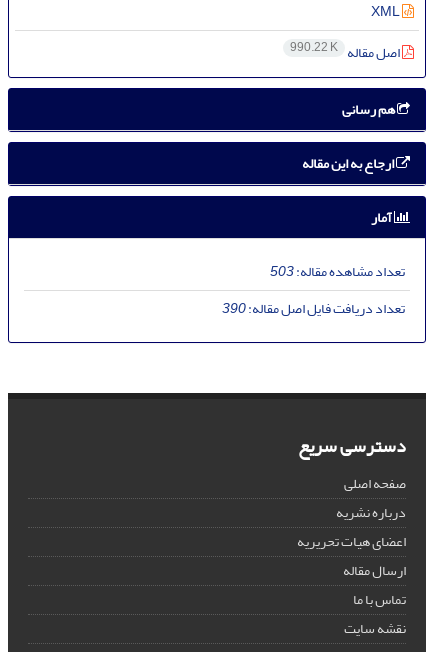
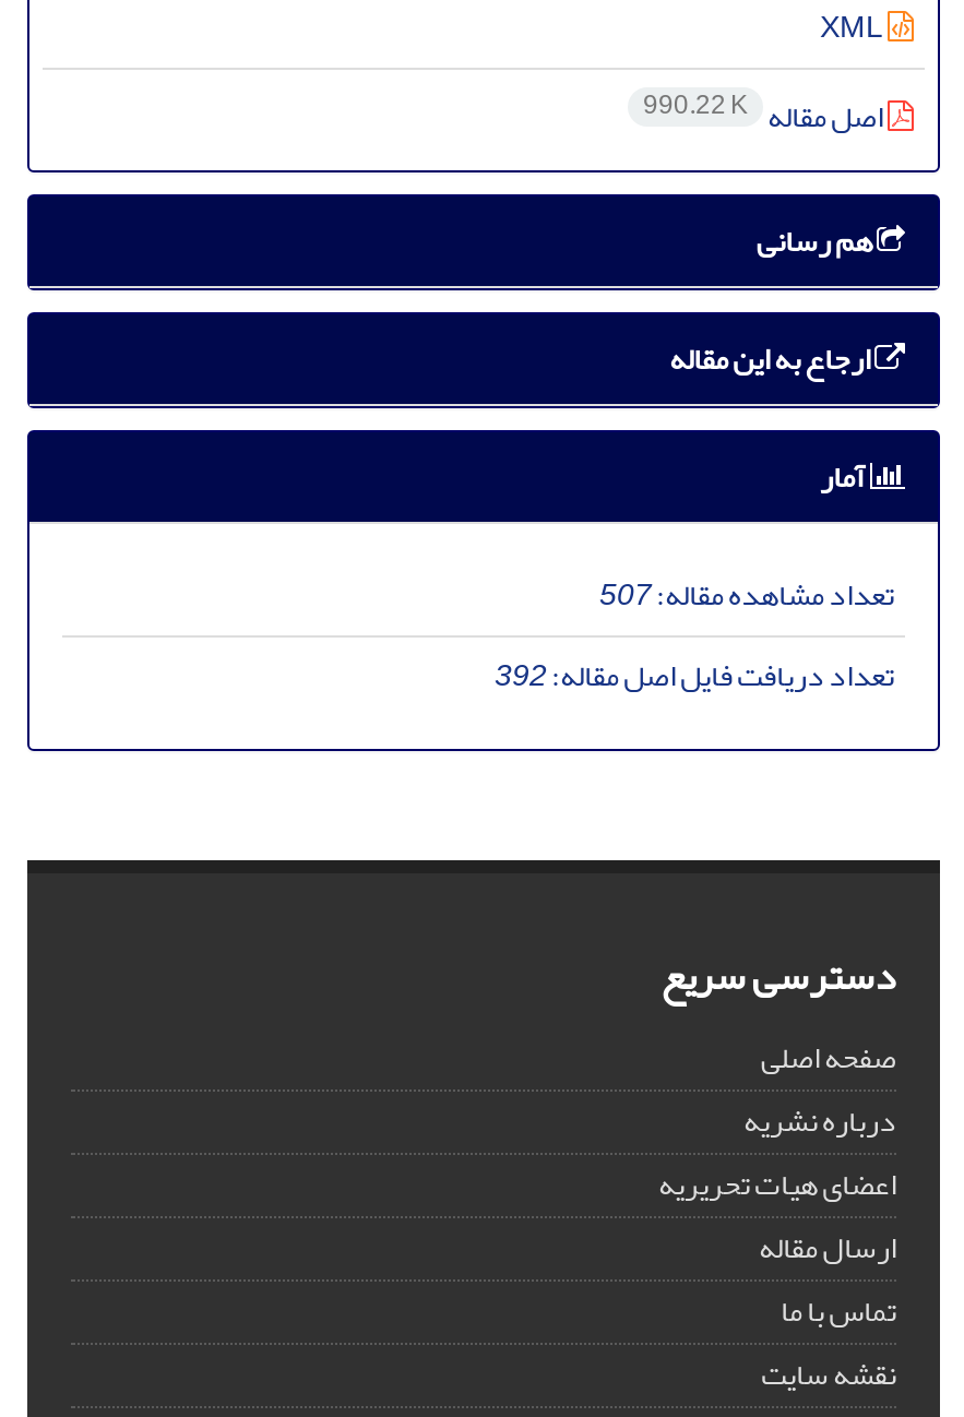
[270,258,405,285] تعداد مشاهده مقاله:503 -> [599,565,894,624] تعداد مشاهده مقاله:507
[222,295,405,322] تعداد دریافت فایل اصل مقاله:390 -> [495,646,894,705] تعداد دریافت فایل اصل مقاله:392

